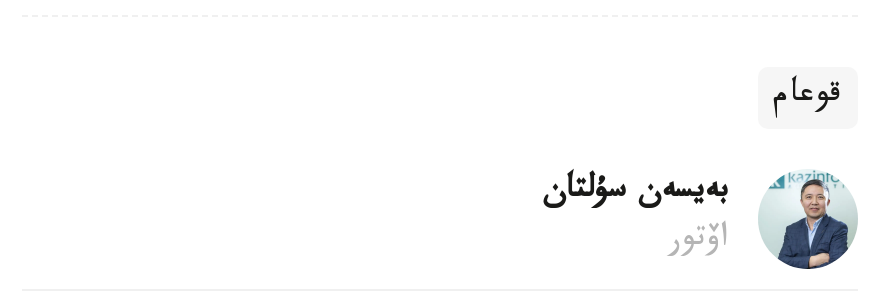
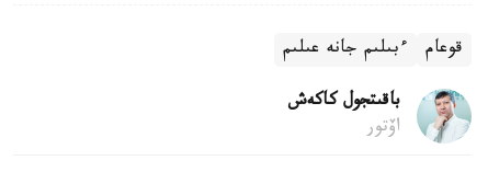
[542,170,854,272] [image] | بەيسەن سۇلتان -> [283,38,470,145] [image] | ءبىلىم جانە عىلىم | باقىتجول كاكەش

